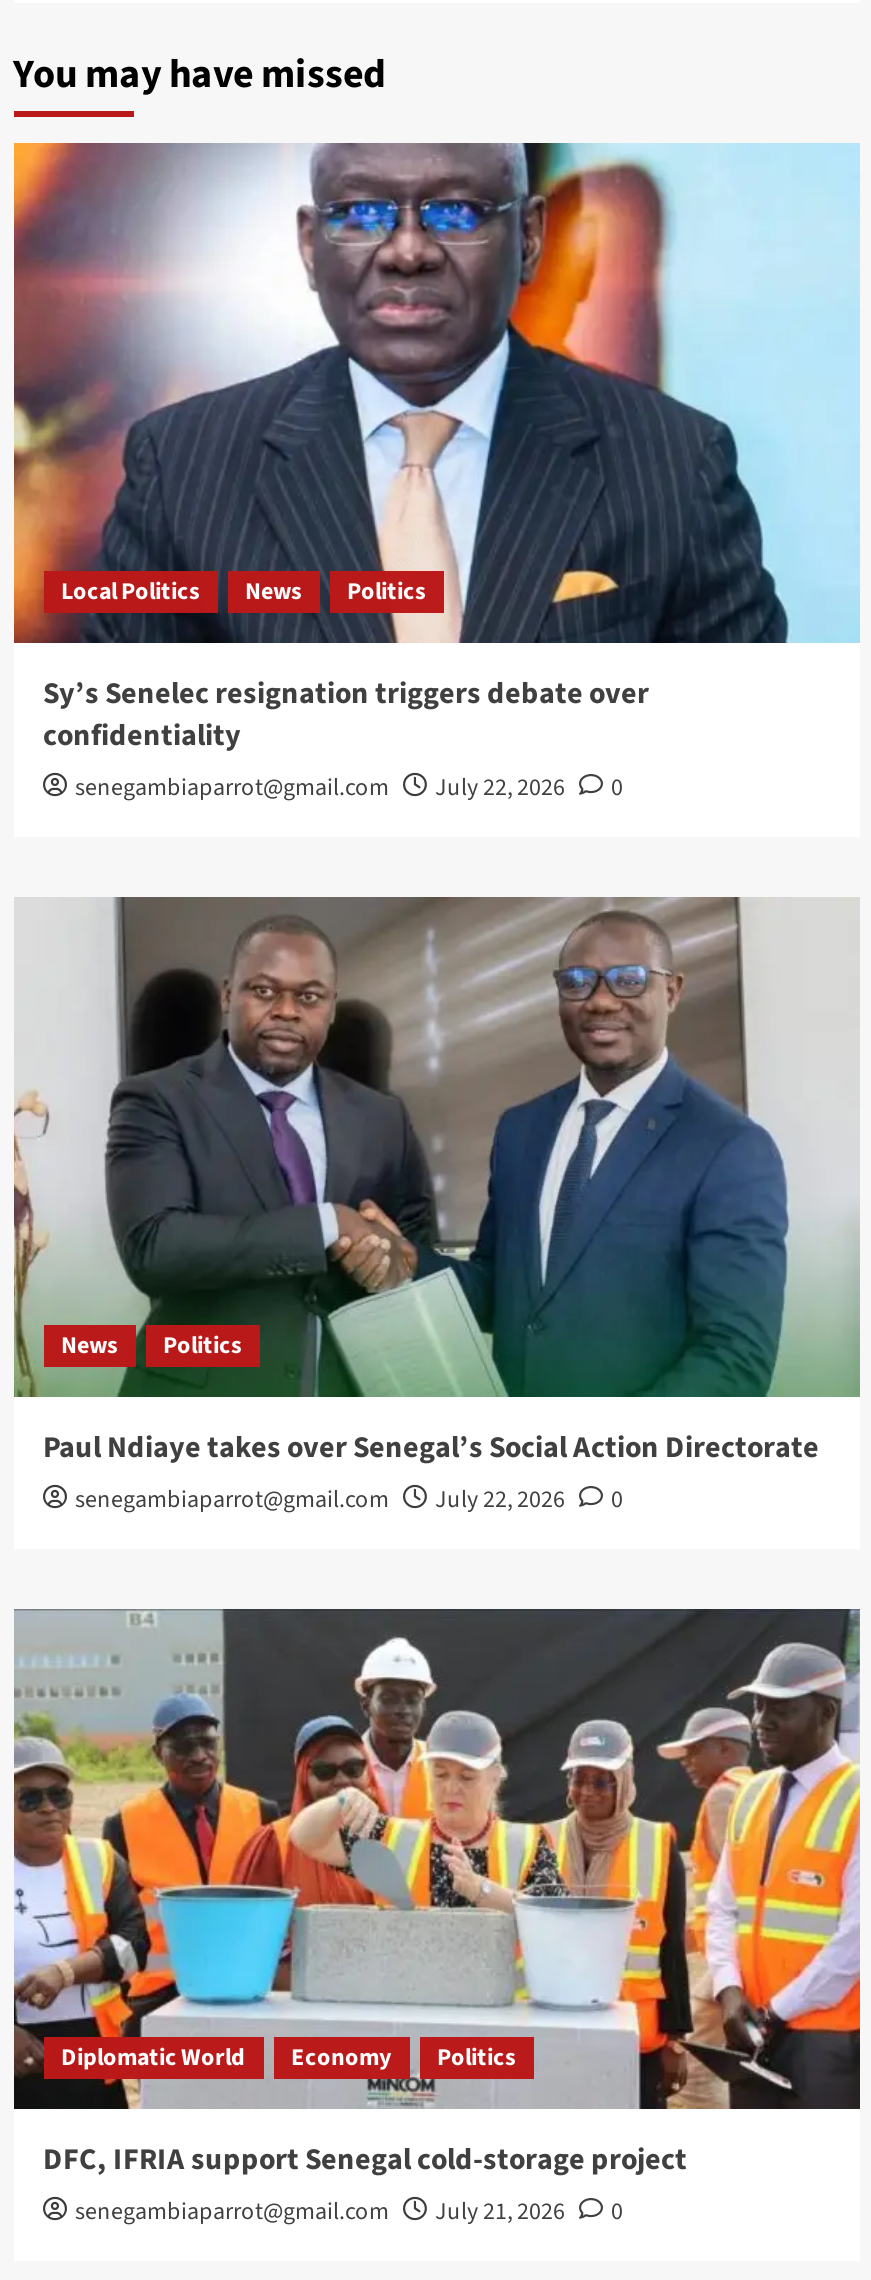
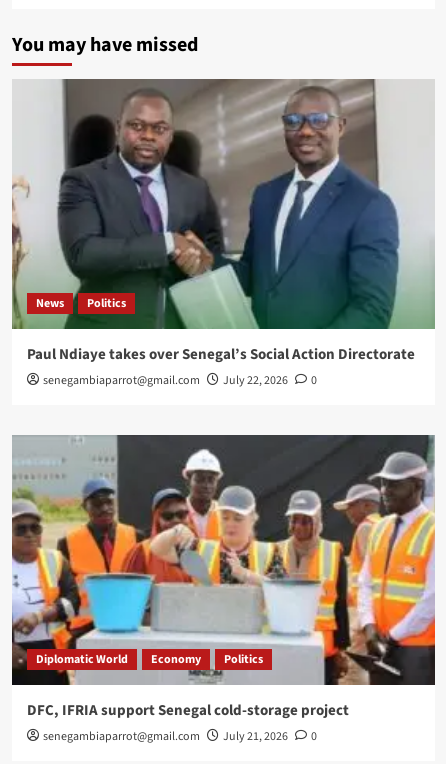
[12,142,860,806] [image] | Local Politics | News | Politics | Sy’s Senelec resignation triggers debate over | confidentiality | senegambiaparrot@gmail.com | July 22, 2026 | 0 -> none

